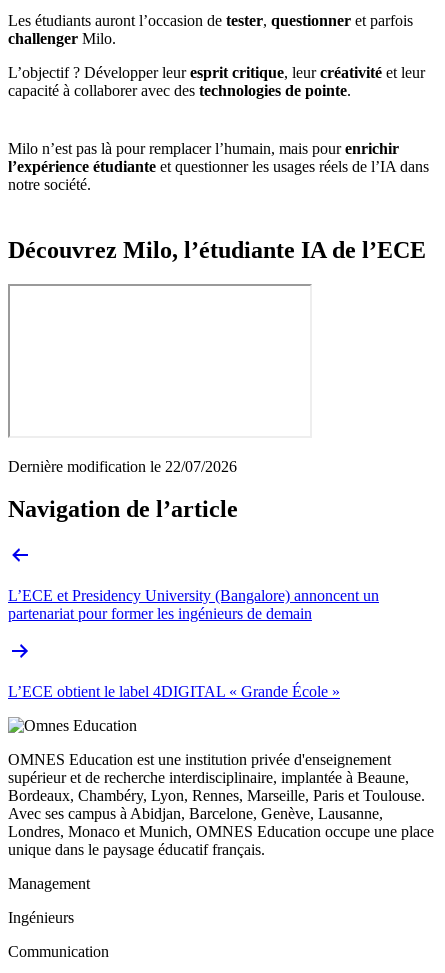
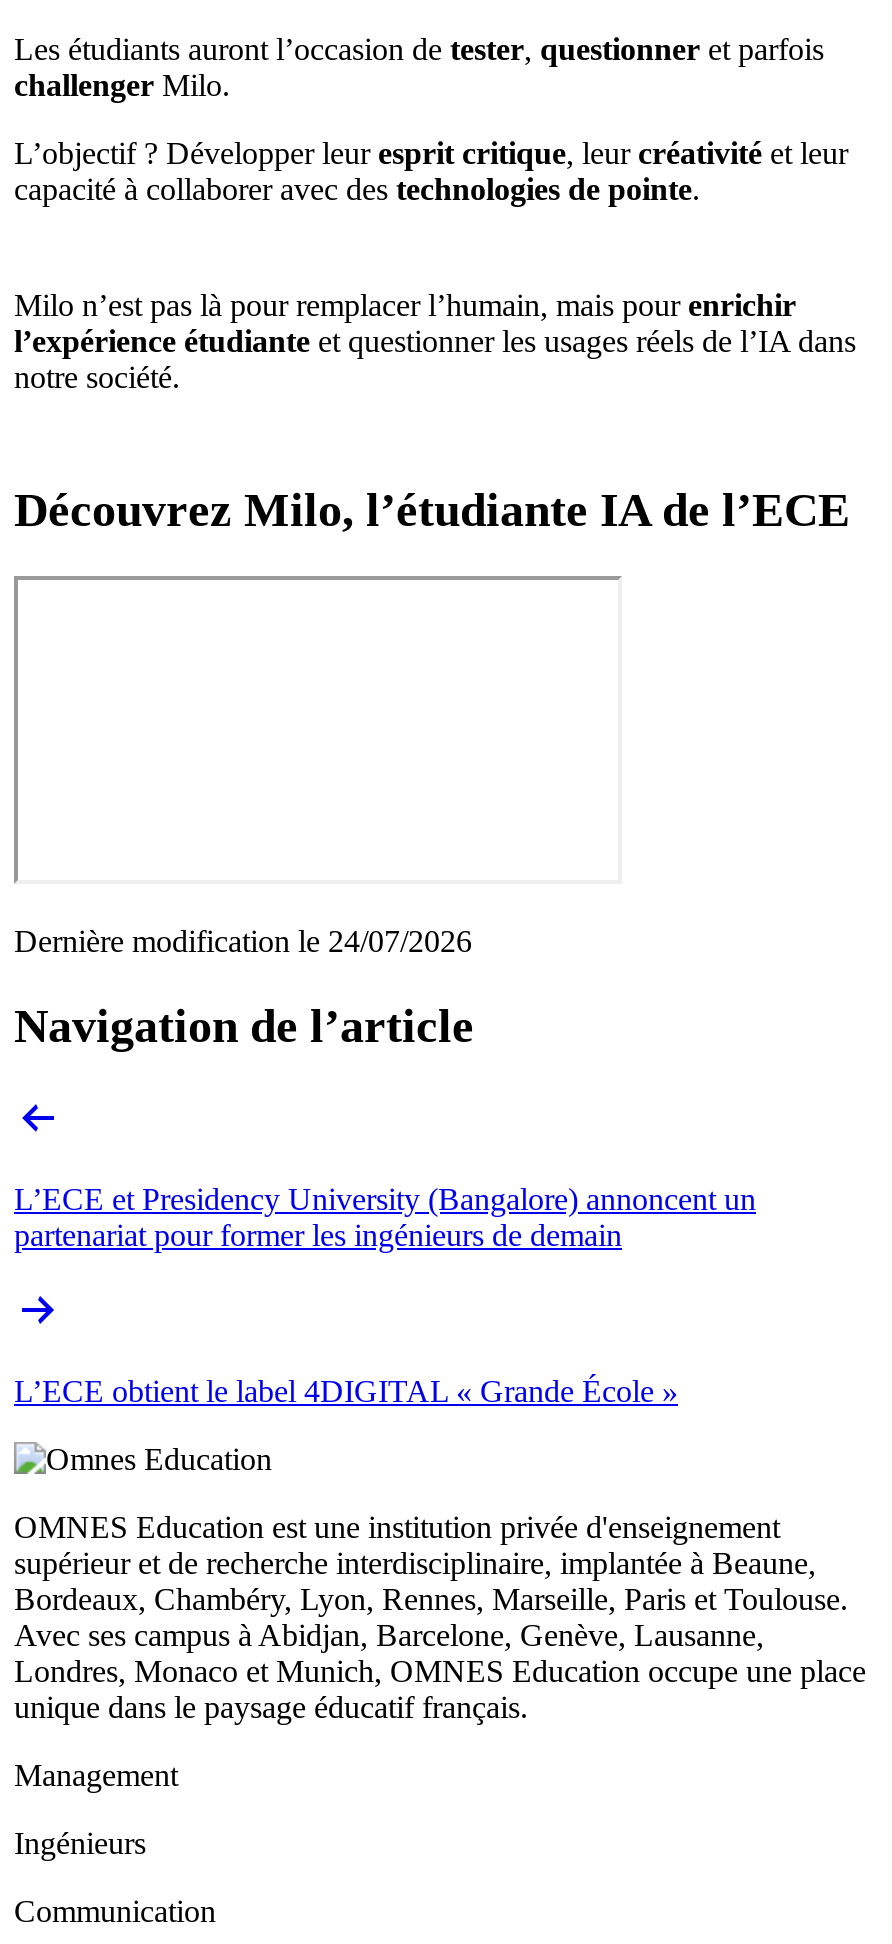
[8,458,237,475] Dernière modification le 22/07/2026 -> [14,925,472,959] Dernière modification le 24/07/2026

